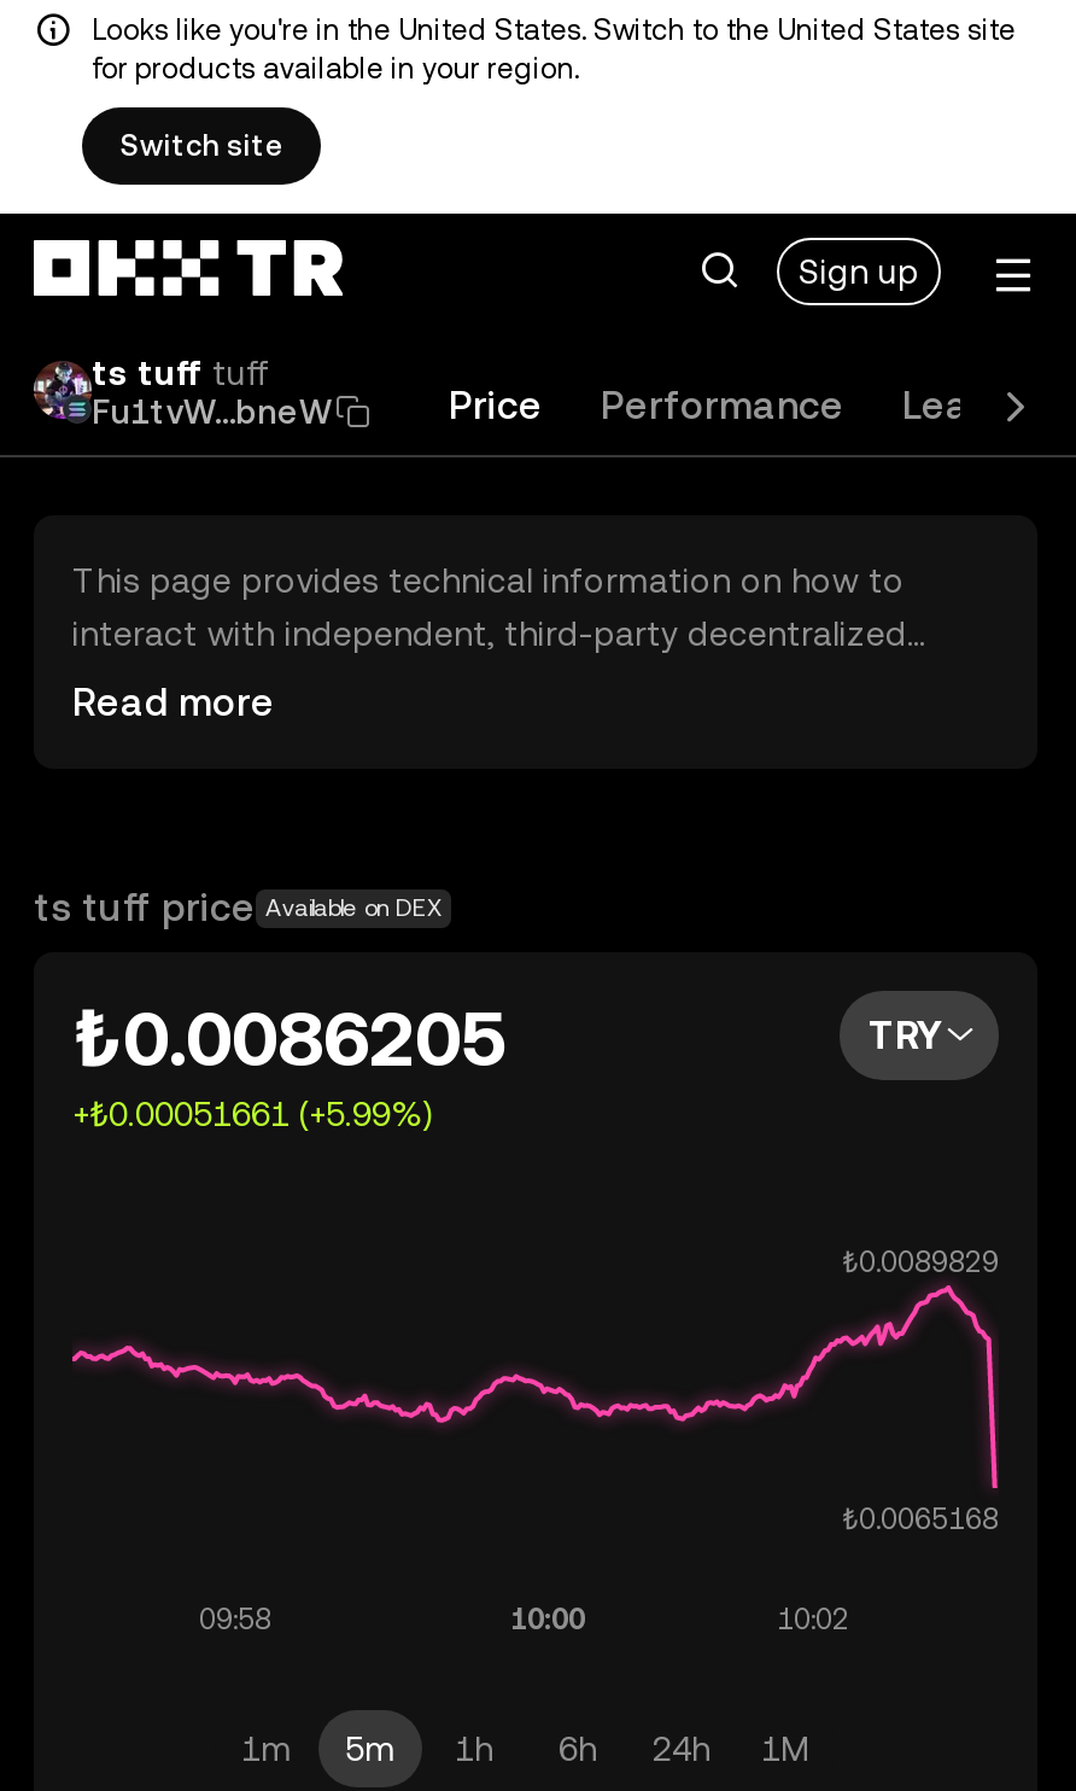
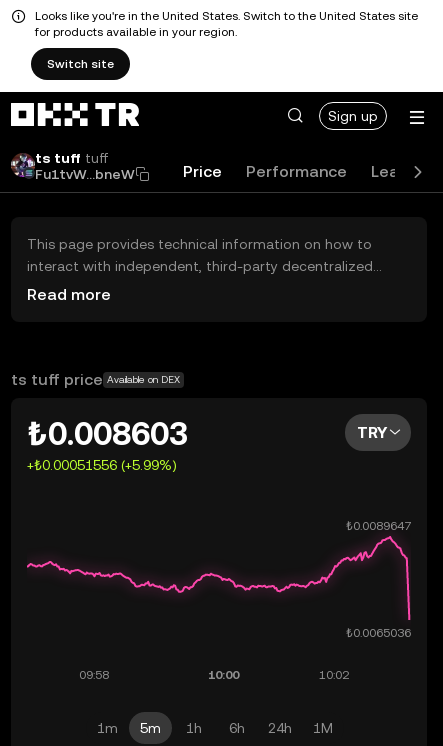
[72,993,507,1083] ₺0.0086205 -> [27,415,188,452] ₺0.008603
[72,1095,434,1133] +₺0.00051661 (+5.99%) -> [27,457,177,473] +₺0.00051556 (+5.99%)

